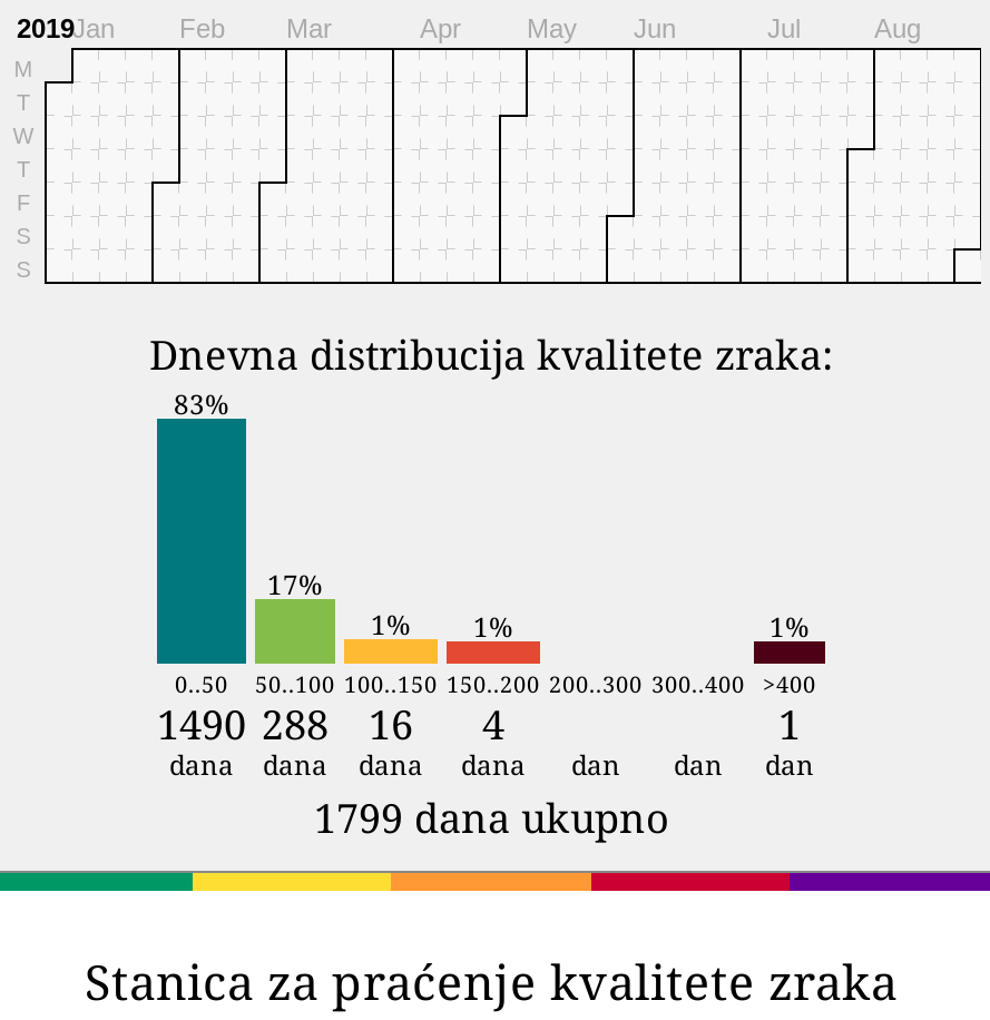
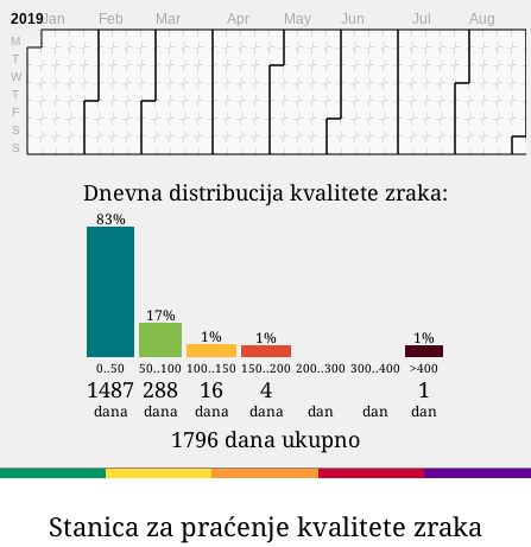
[157,697,504,750] 1490 288 16 4 -> [87,375,272,403] 1487 288 16 4
[314,790,668,844] 1799 dana ukupno -> [170,425,359,453] 1796 dana ukupno

